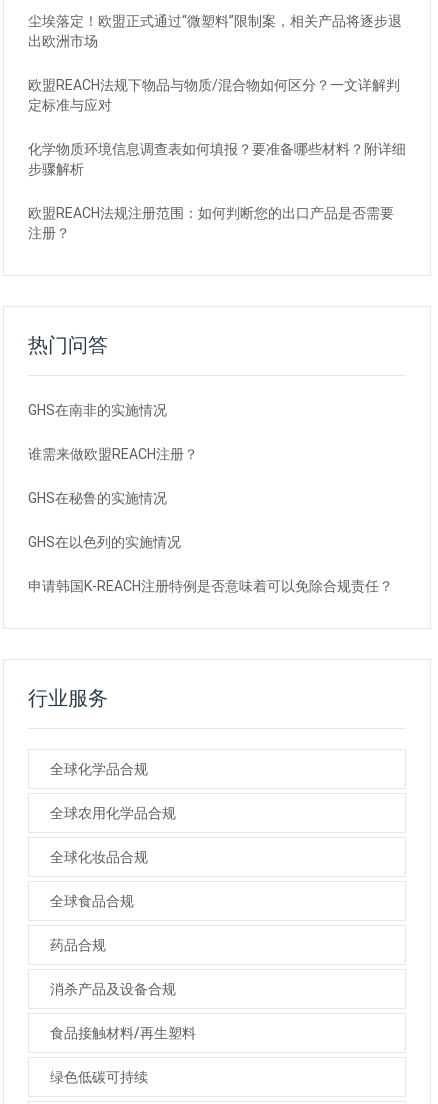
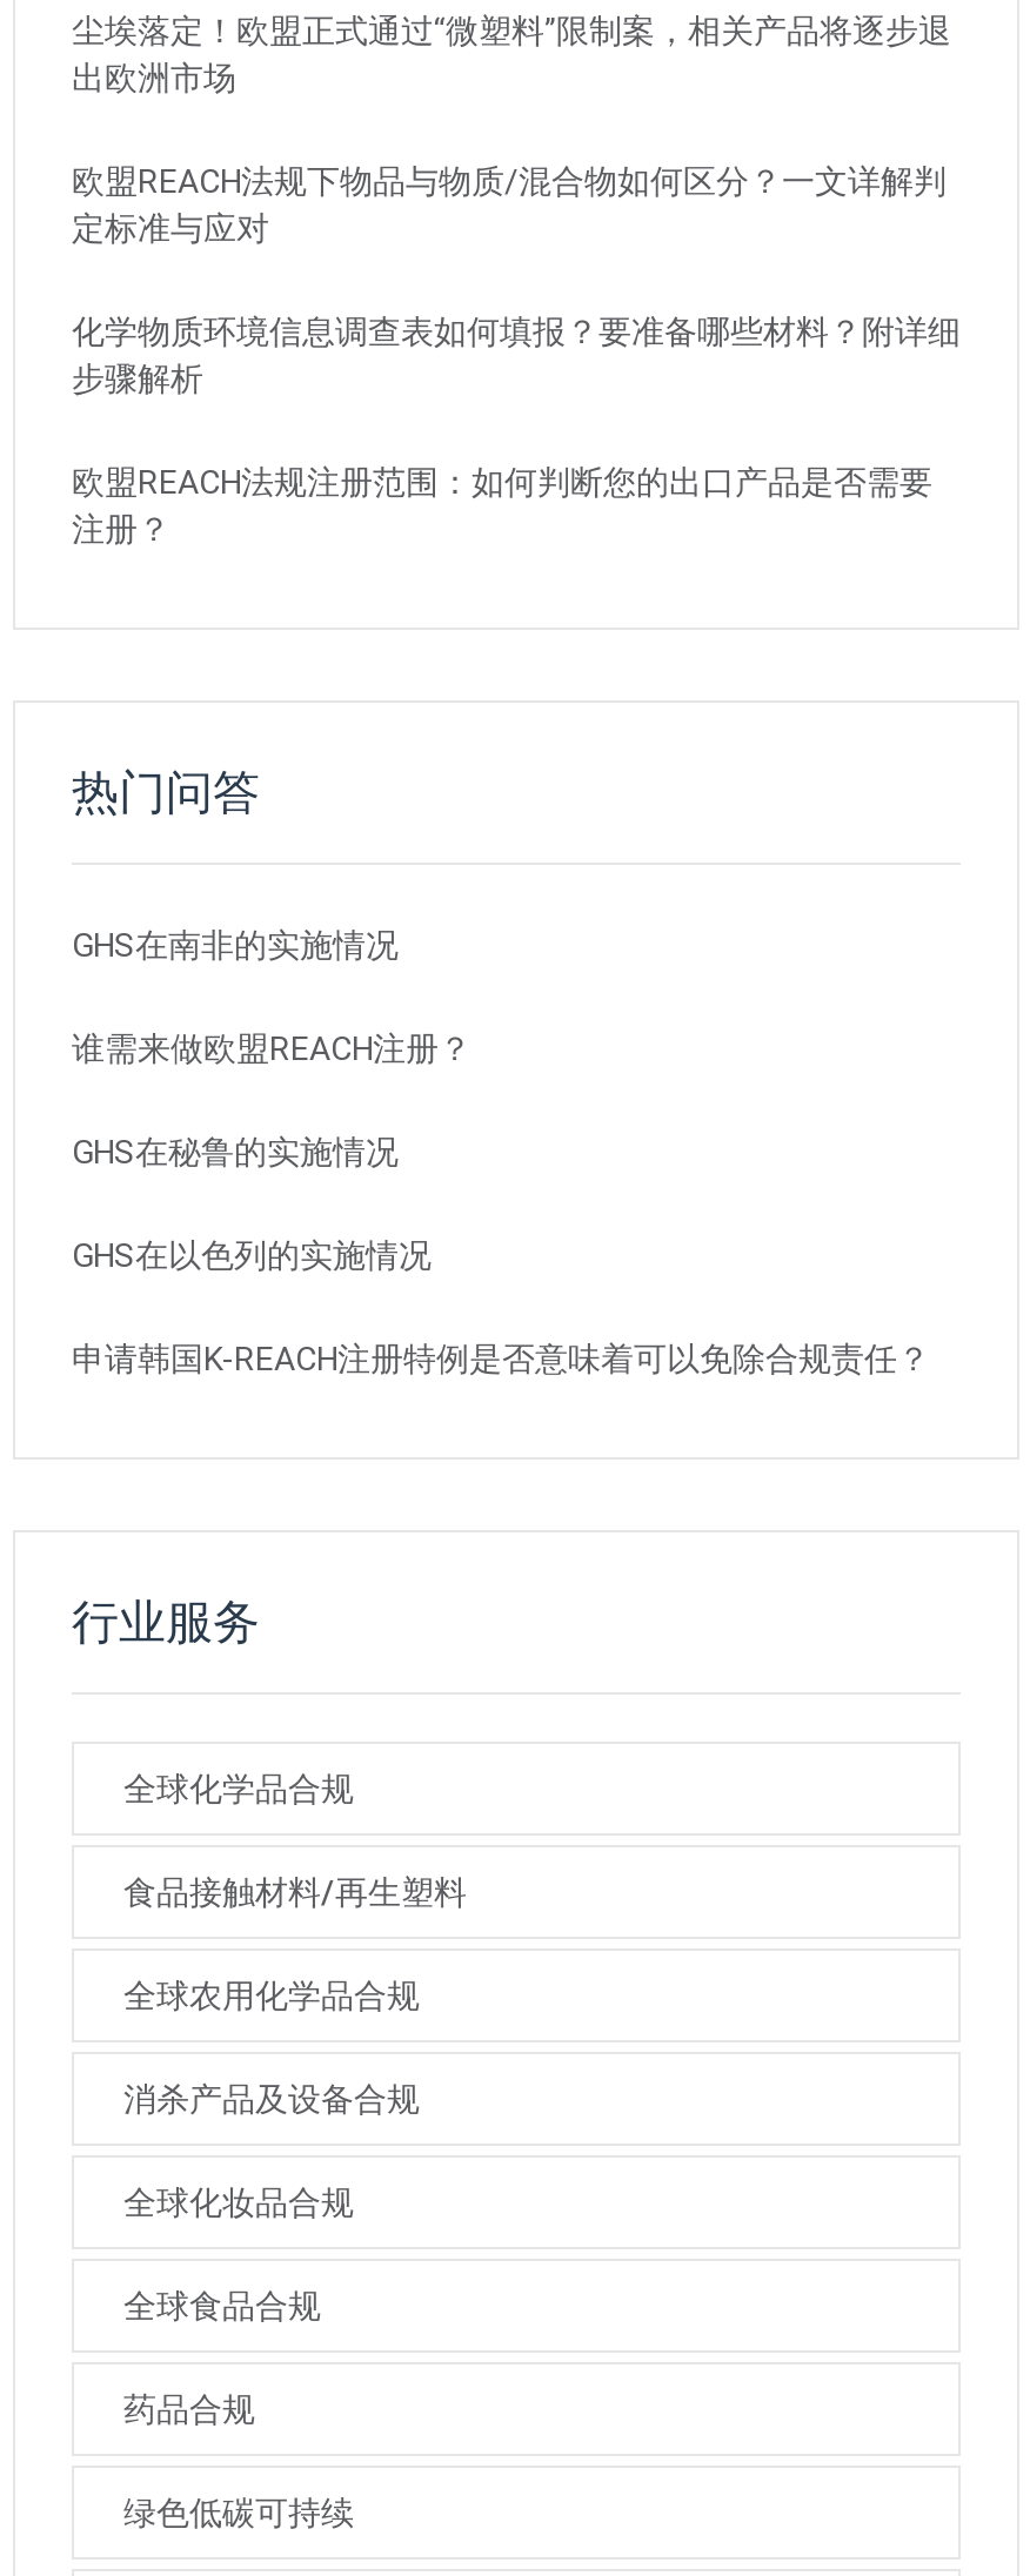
moved [50,805,176,821] -> [123,1976,420,2014]: 全球农用化学品合规
moved [50,849,148,953] -> [123,2183,354,2427]: 全球化妆品合规 | 全球食品合规 | 药品合规
moved [50,981,176,997] -> [123,2080,420,2117]: 消杀产品及设备合规
moved [50,1025,196,1041] -> [123,1873,467,1910]: 食品接触材料/再生塑料

